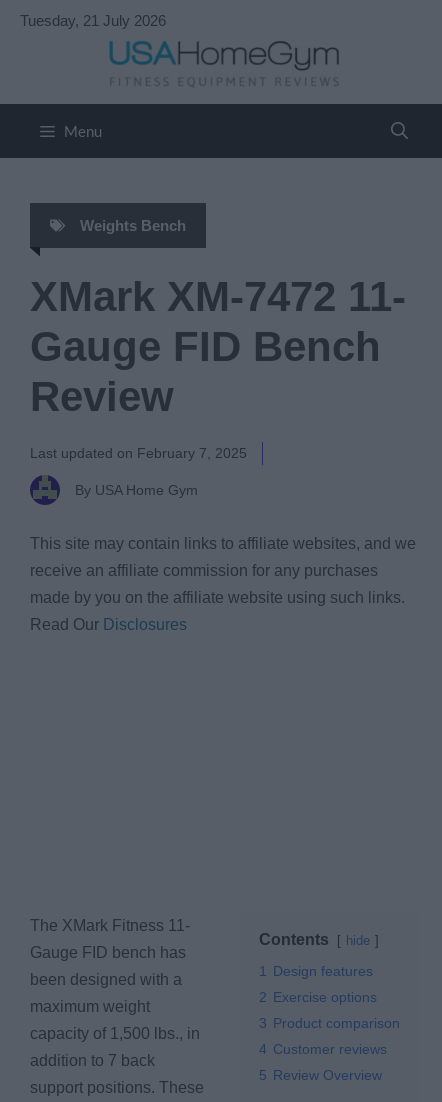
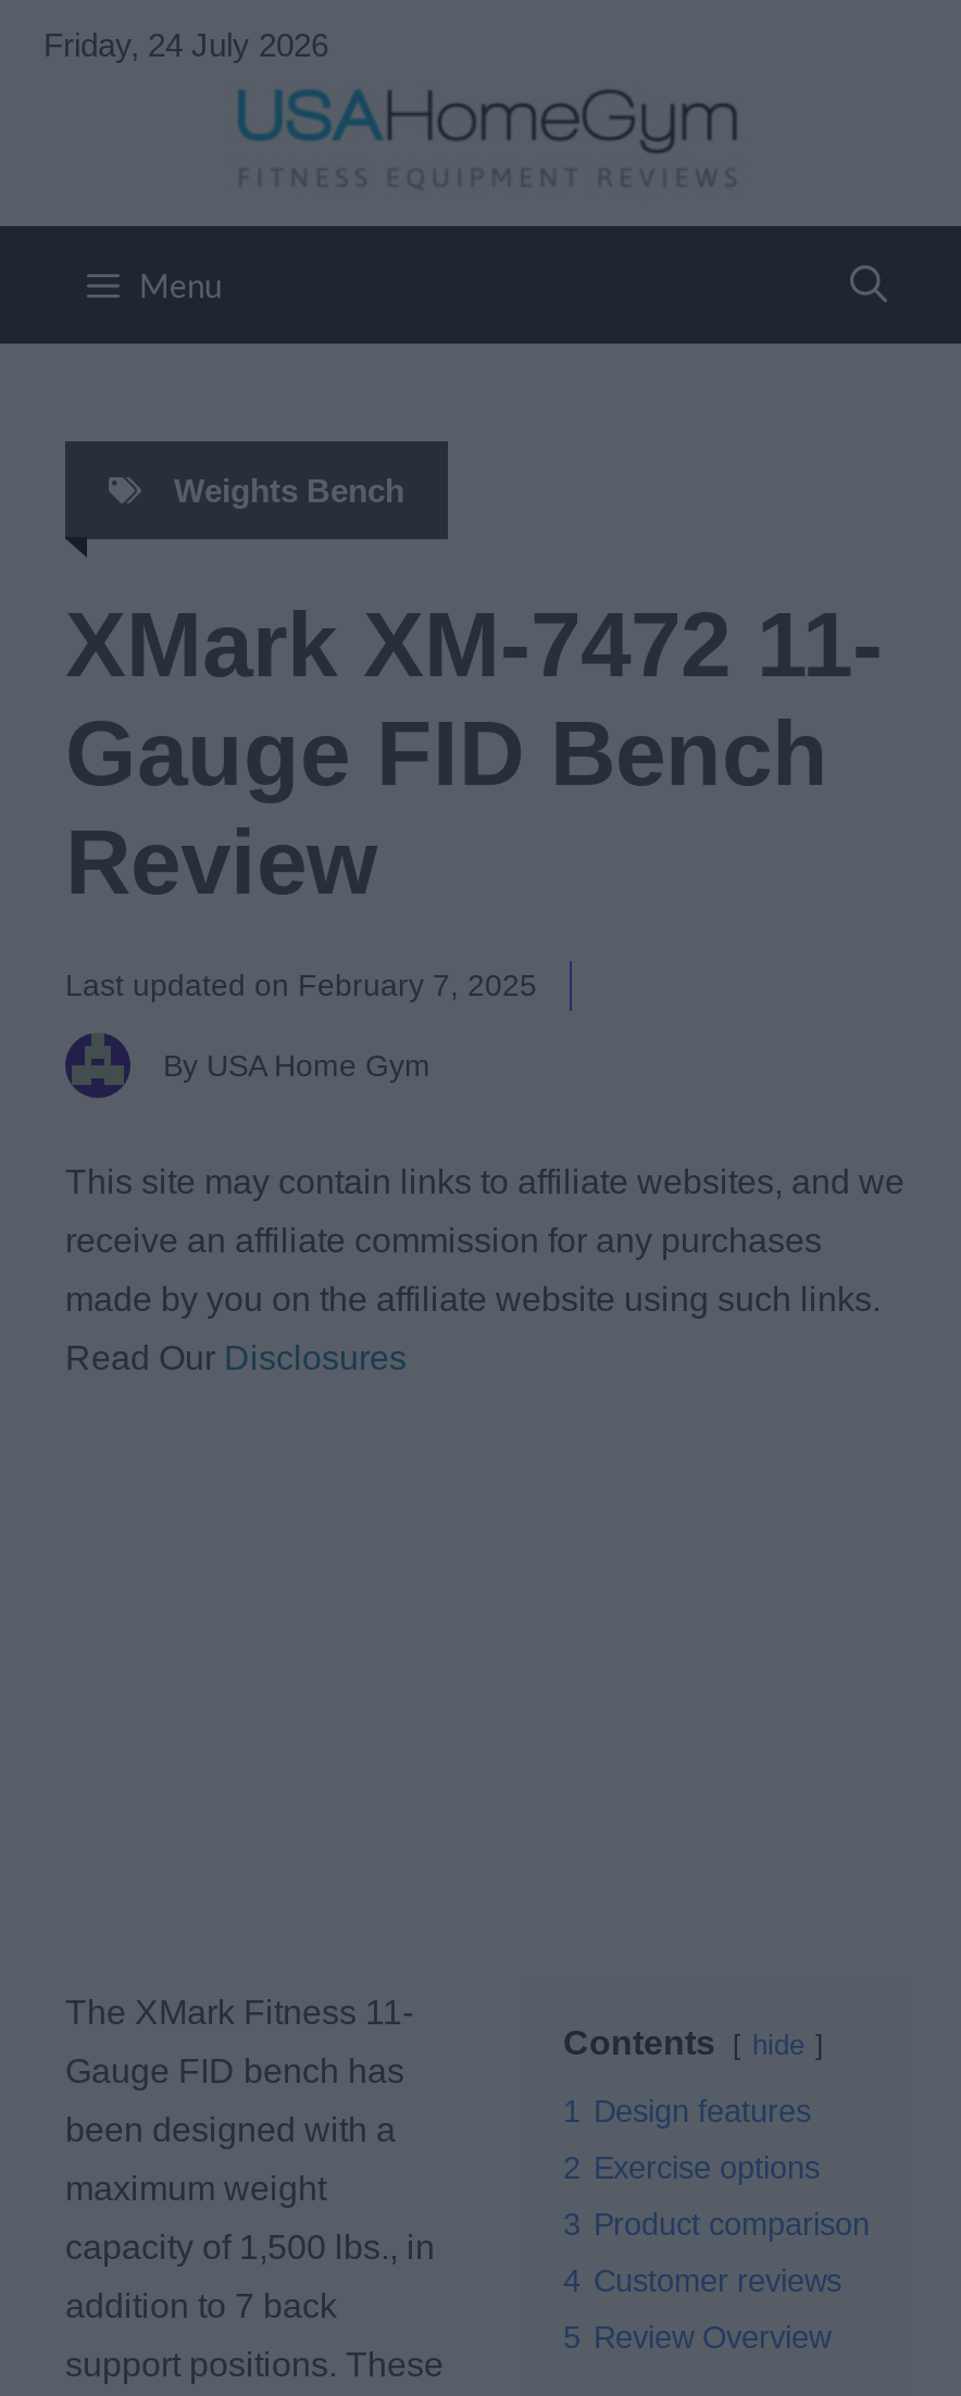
[20,12,166,29] Tuesday, 21 July 2026 -> [43,26,328,63] Friday, 24 July 2026

